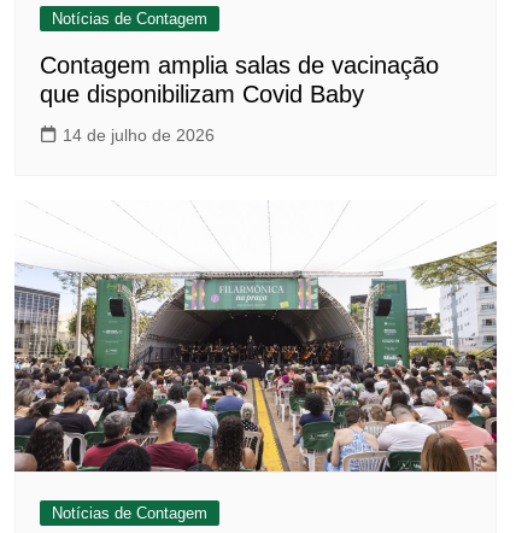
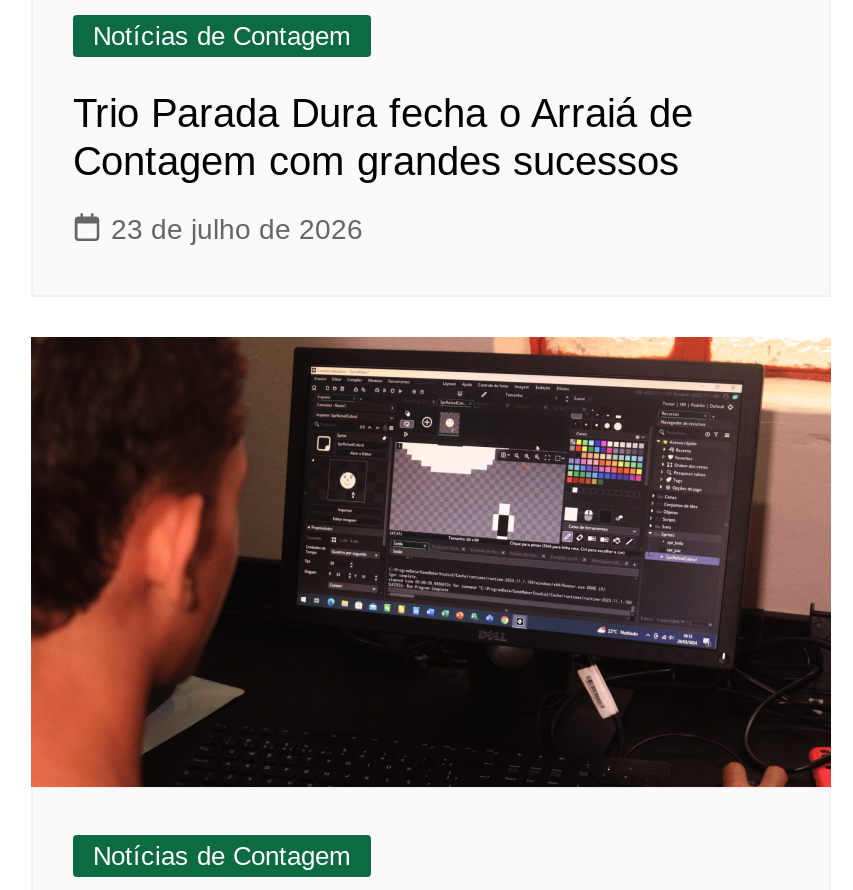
[40,52,439,107] Contagem amplia salas de vacinação | que disponibilizam Covid Baby -> [73,91,693,183] Trio Parada Dura fecha o Arraiá de | Contagem com grandes sucessos
[63,126,215,145] 14 de julho de 2026 -> [111,213,363,245] 23 de julho de 2026
[13,200,498,473] [image] -> [29,335,833,789] [image]

